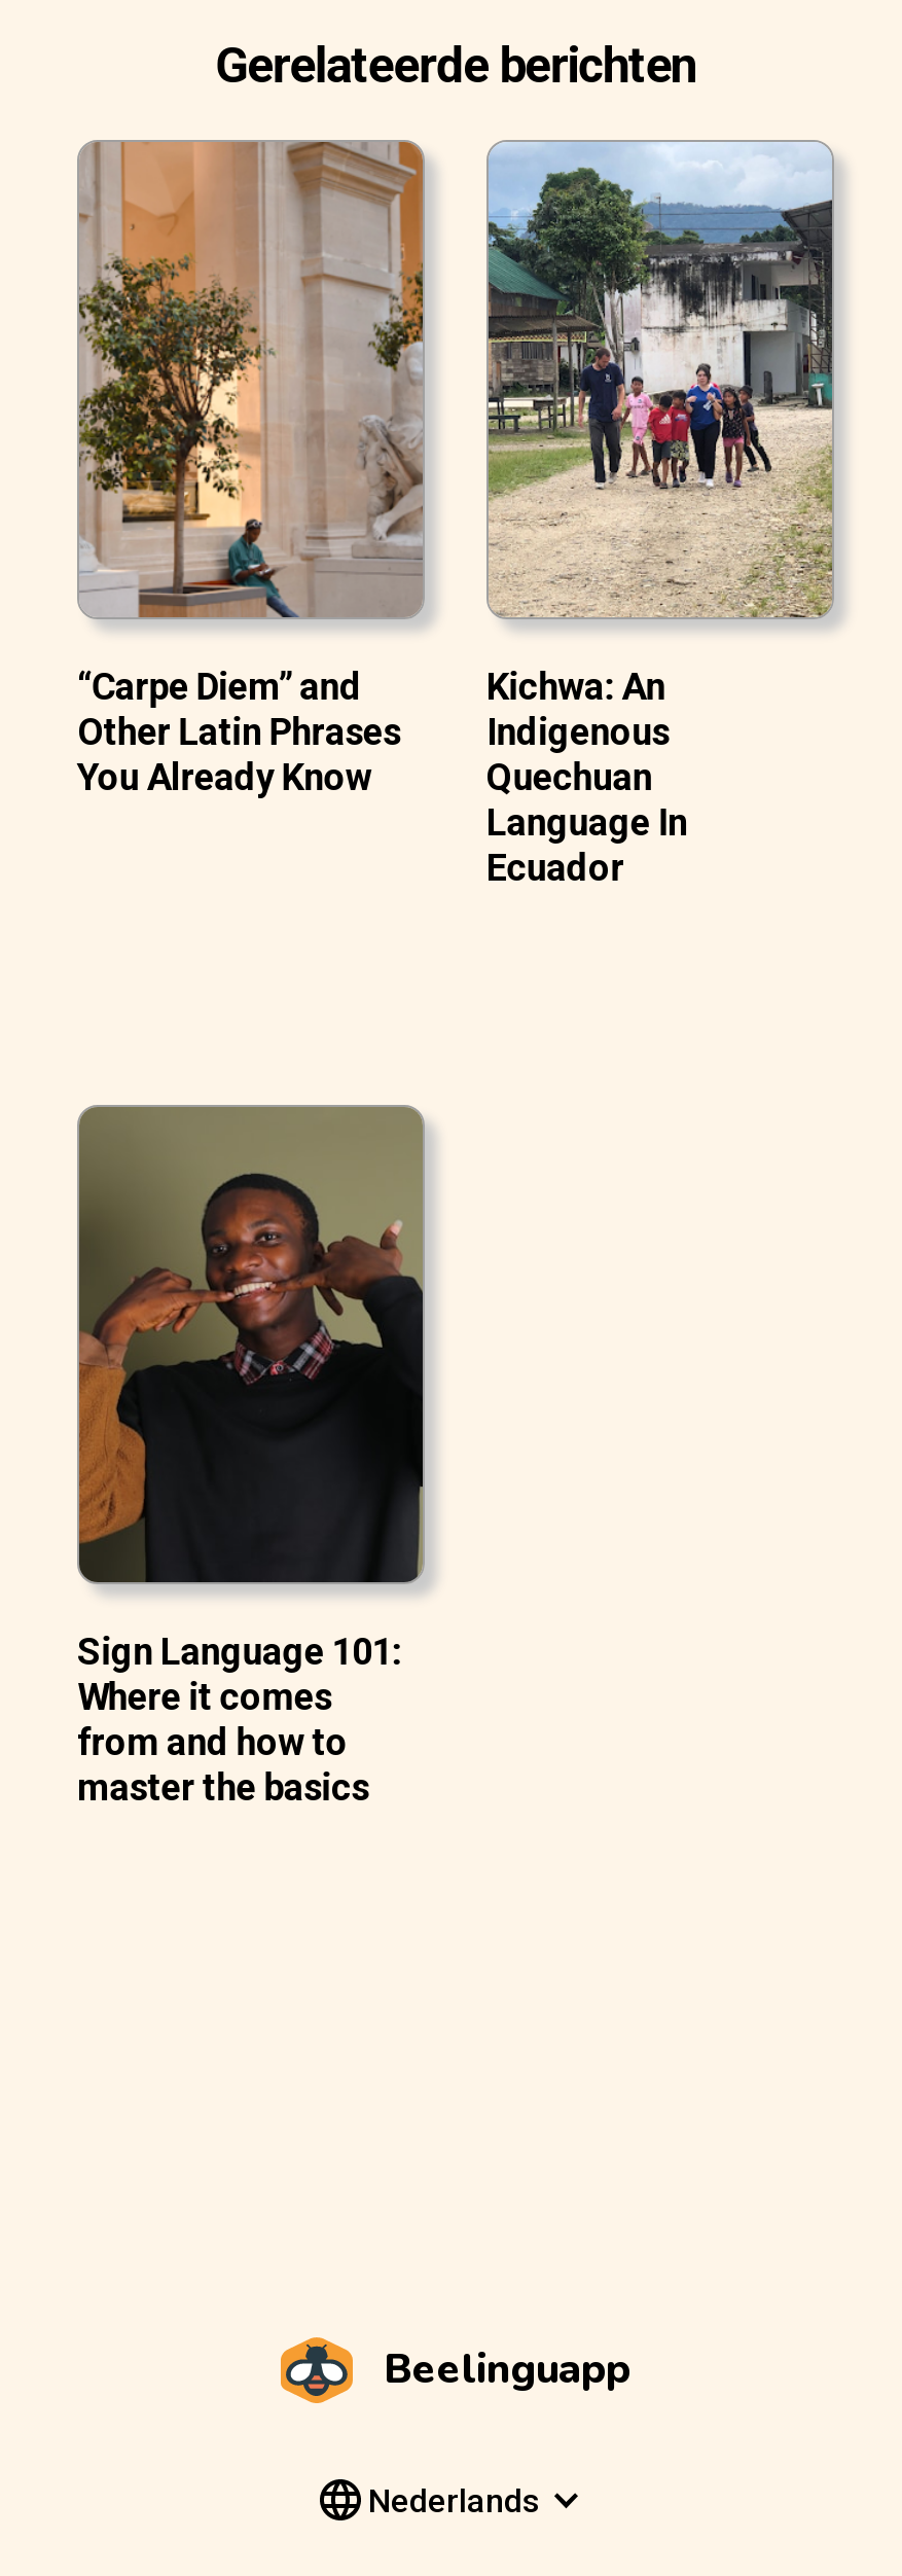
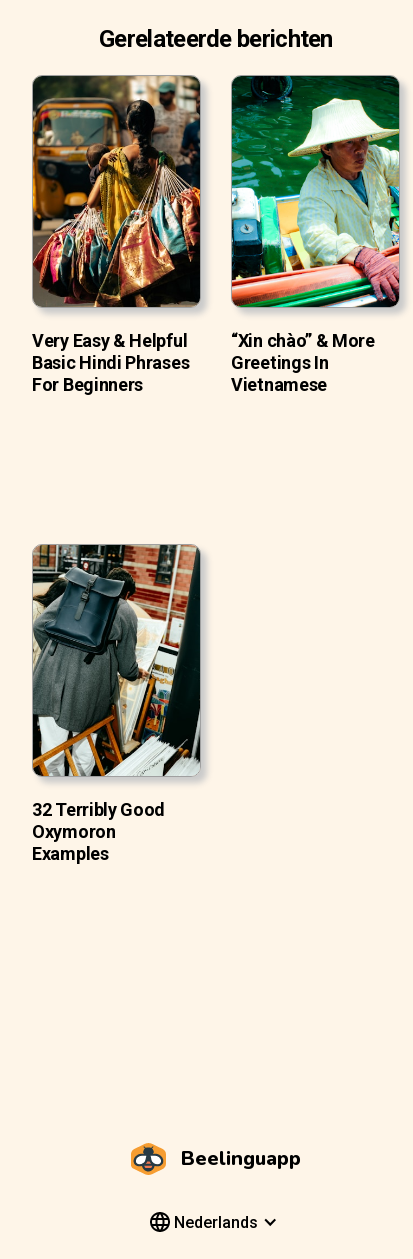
[77,140,425,798] [image] | “Carpe Diem” and | Other Latin Phrases | You Already Know -> [32,75,201,395] [image] | Very Easy & Helpful | Basic Hindi Phrases | For Beginners
[486,142,834,889] [image] | Kichwa: An | Indigenous | Quechuan | Language In | Ecuador -> [231,75,400,395] [image] | “Xin chào” & More | Greetings In | Vietnamese
[77,1105,425,1808] [image] | Sign Language 101: | Where it comes | from and how to | master the basics -> [32,545,200,864] [image] | 32 Terribly Good | Oxymoron | Examples

